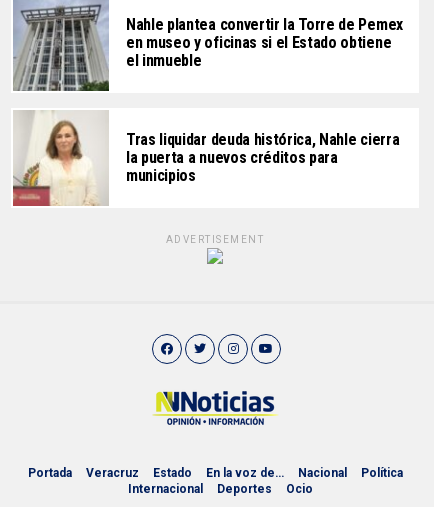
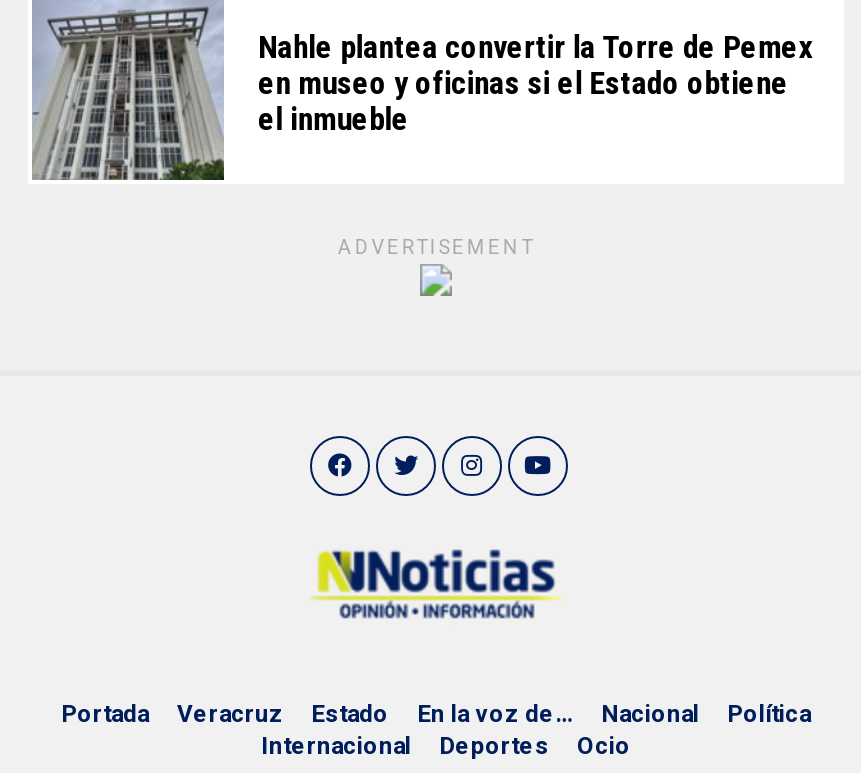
[12,110,399,207] [image] | Tras liquidar deuda histórica, Nahle cierra | la puerta a nuevos créditos para | municipios -> none

